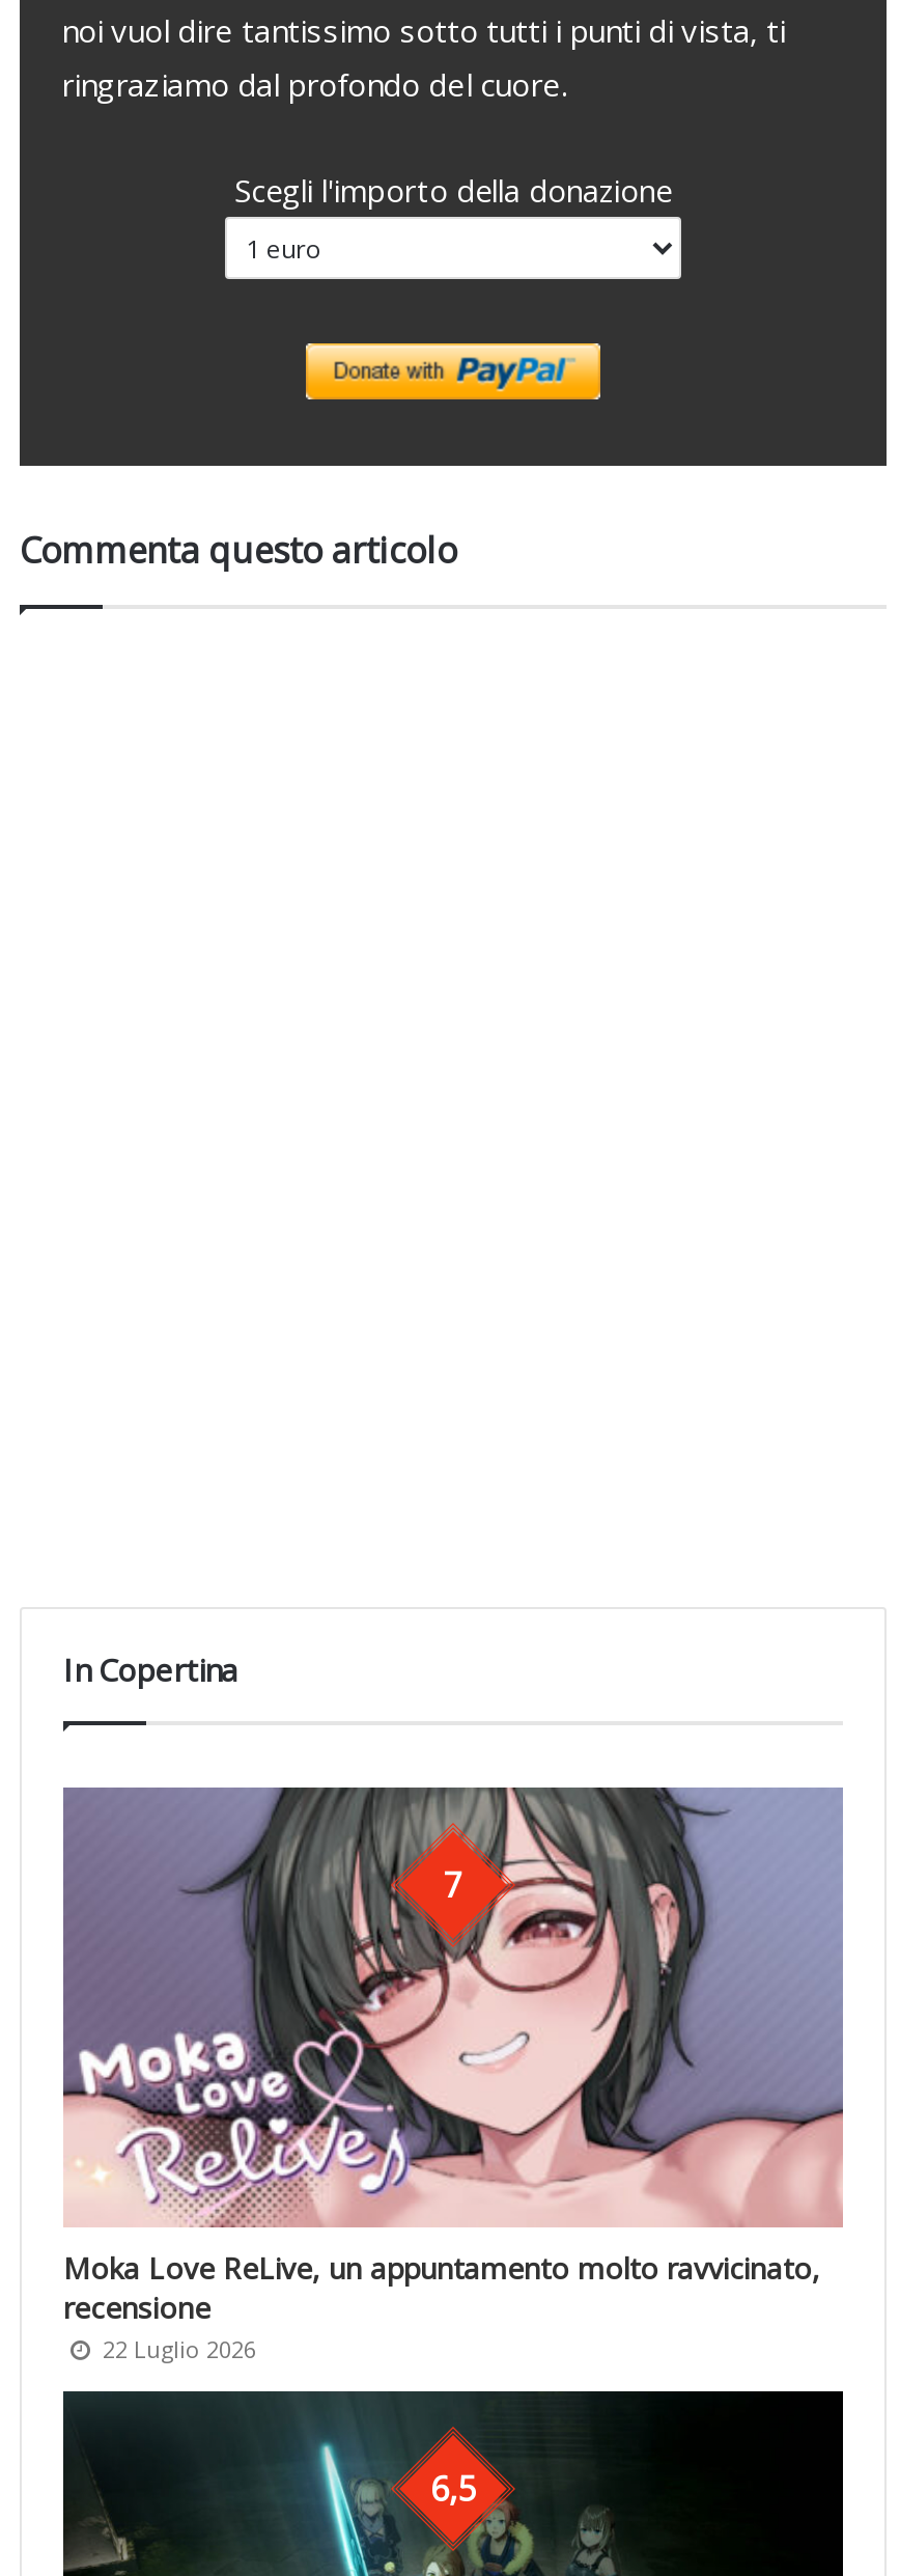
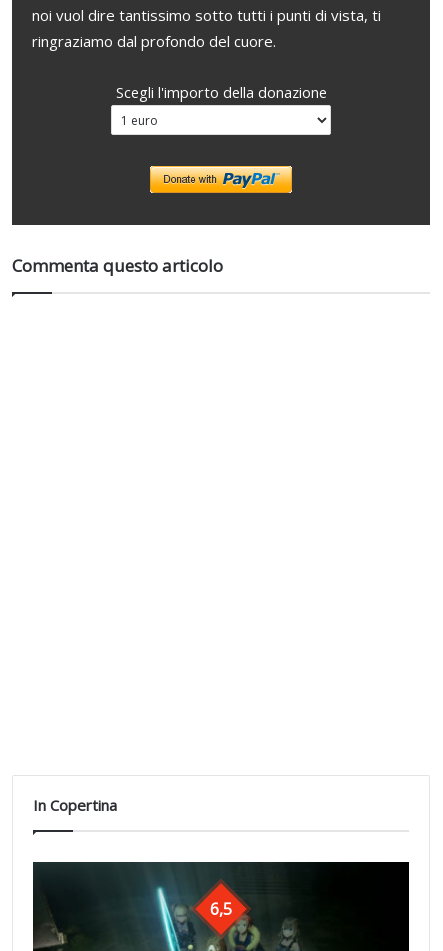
[61,1785,845,2229] [image] | 7 -> none
[63,2248,820,2364] Moka Love ReLive, un appuntamento molto ravvicinato, | recensione | 22 Luglio 2026 -> none

